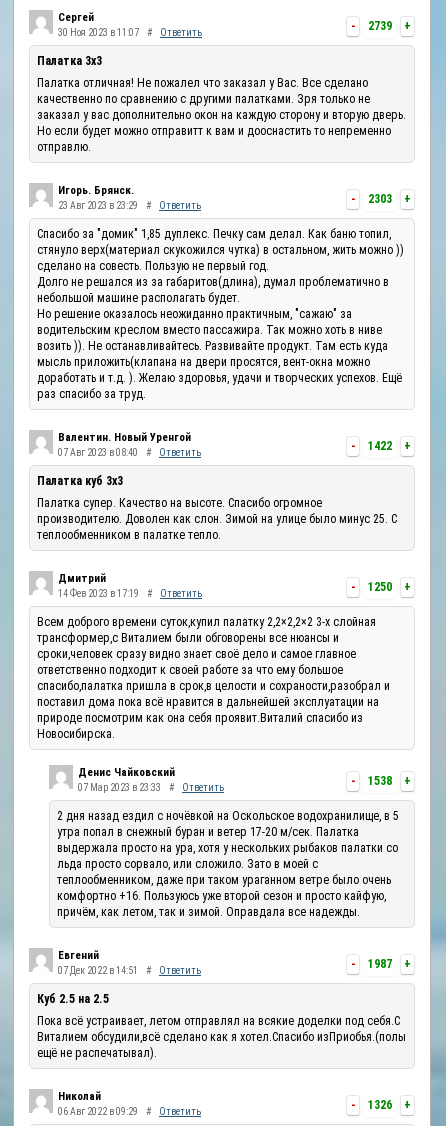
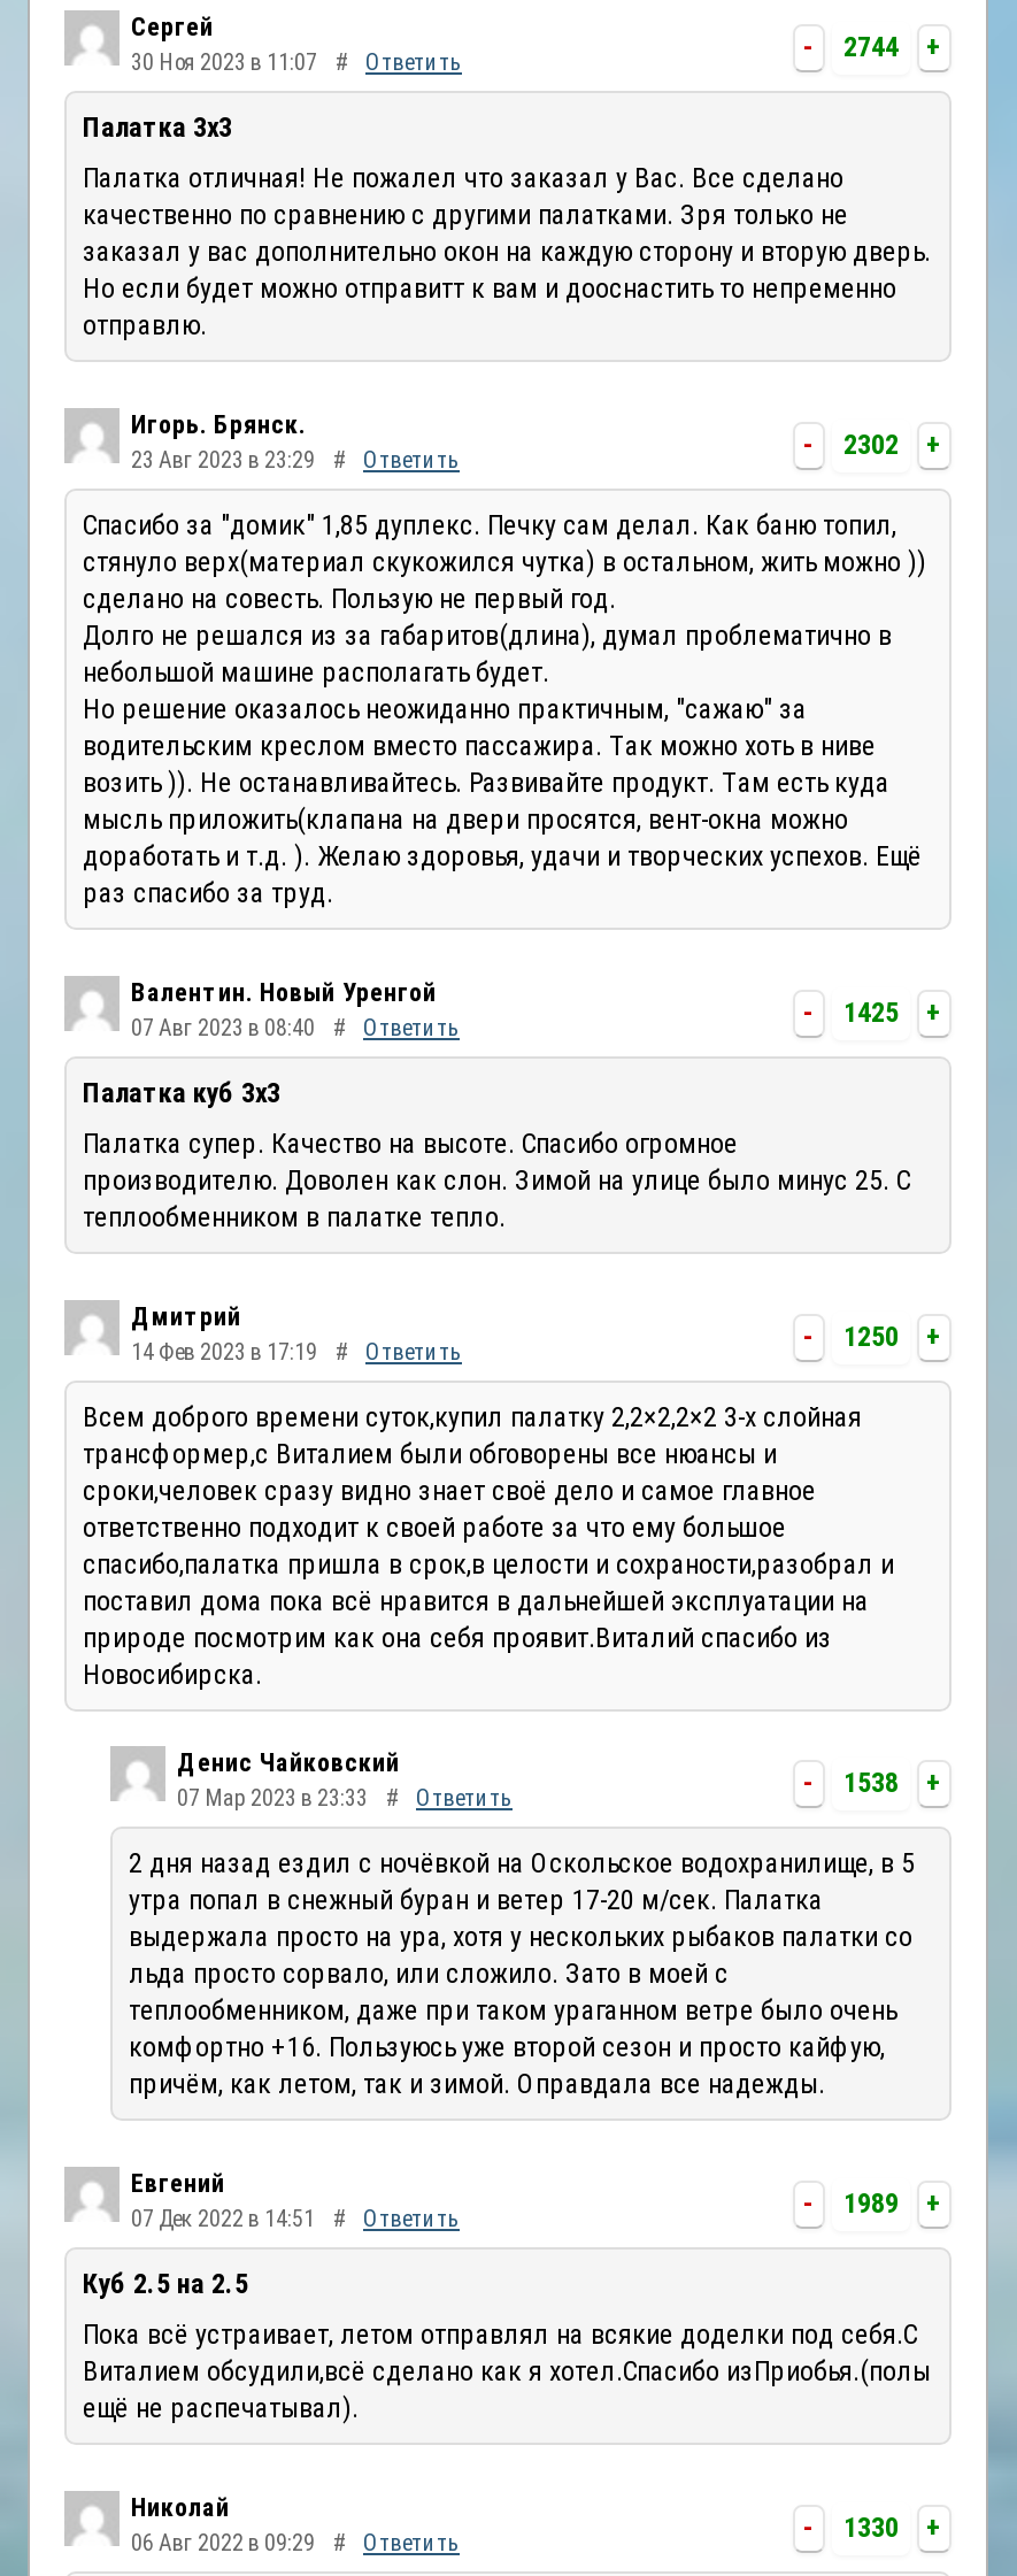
[368,19,392,33] 2739 -> [843,31,899,63] 2744
[368,192,392,206] 2303 -> [843,429,899,461] 2302
[368,439,392,453] 1422 -> [843,997,899,1029] 1425
[368,957,392,971] 1987 -> [843,2187,899,2220] 1989
[368,1098,392,1112] 1326 -> [843,2512,899,2544] 1330

